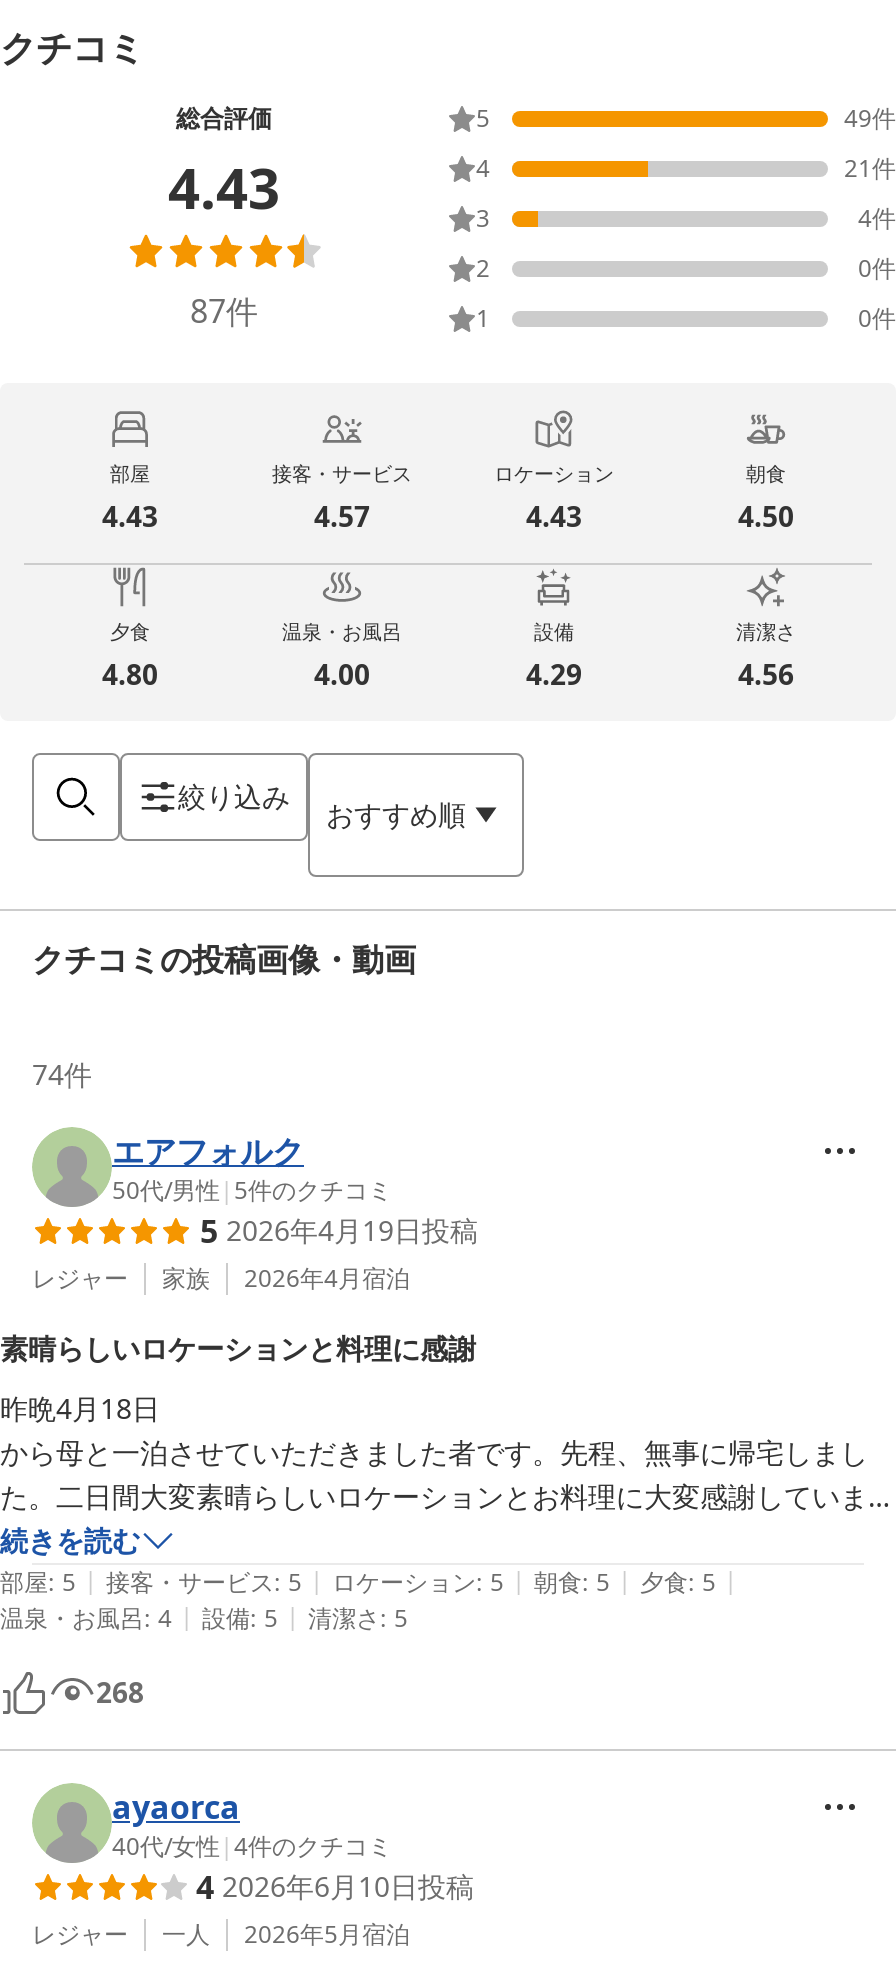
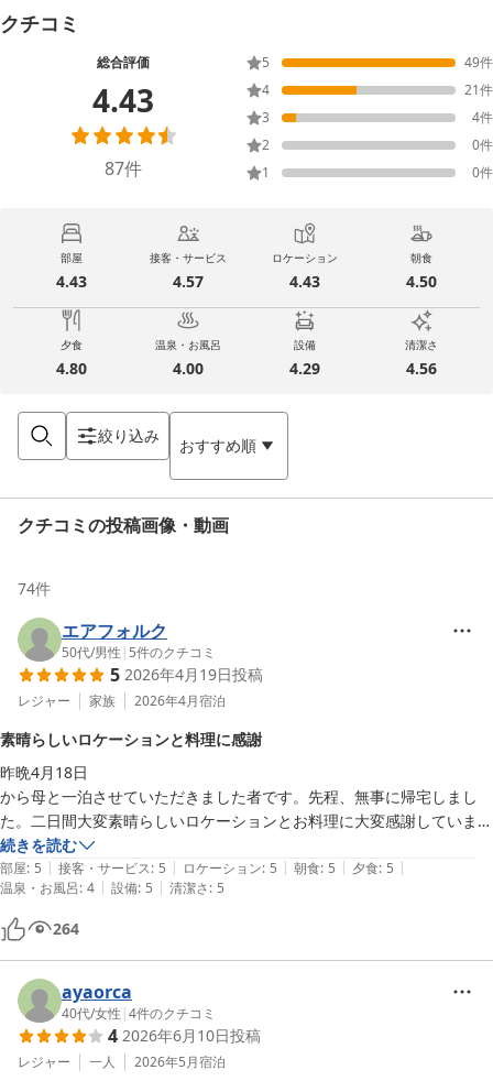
[96,1673,144,1711] 268 -> [53,918,79,939] 264

